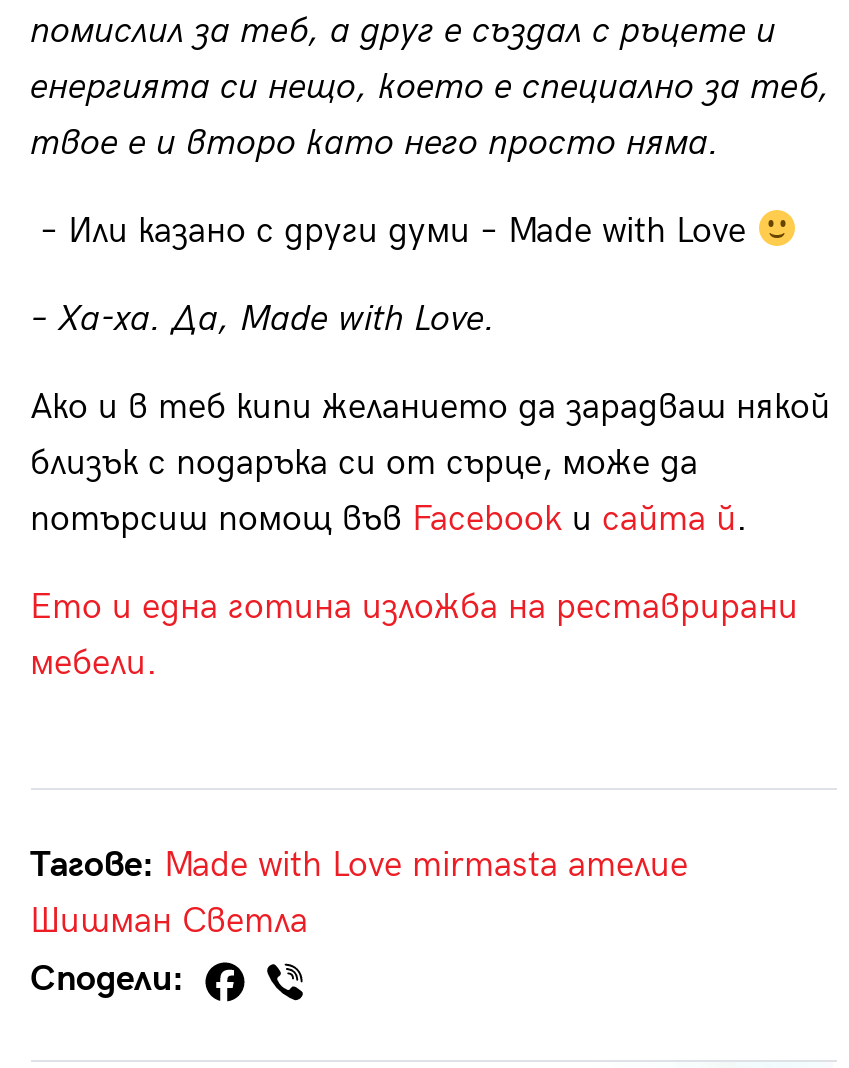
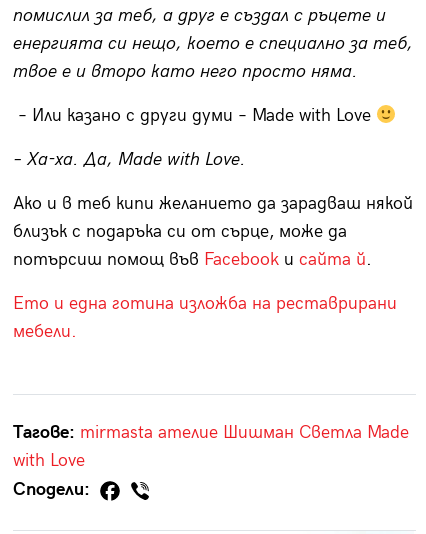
[30,845,688,943] Тагове: Made with Love mirmasta ателие | Шишман Светла -> [12,422,408,471] Тагове: mirmasta ателие Шишман Светла Made | with Love

